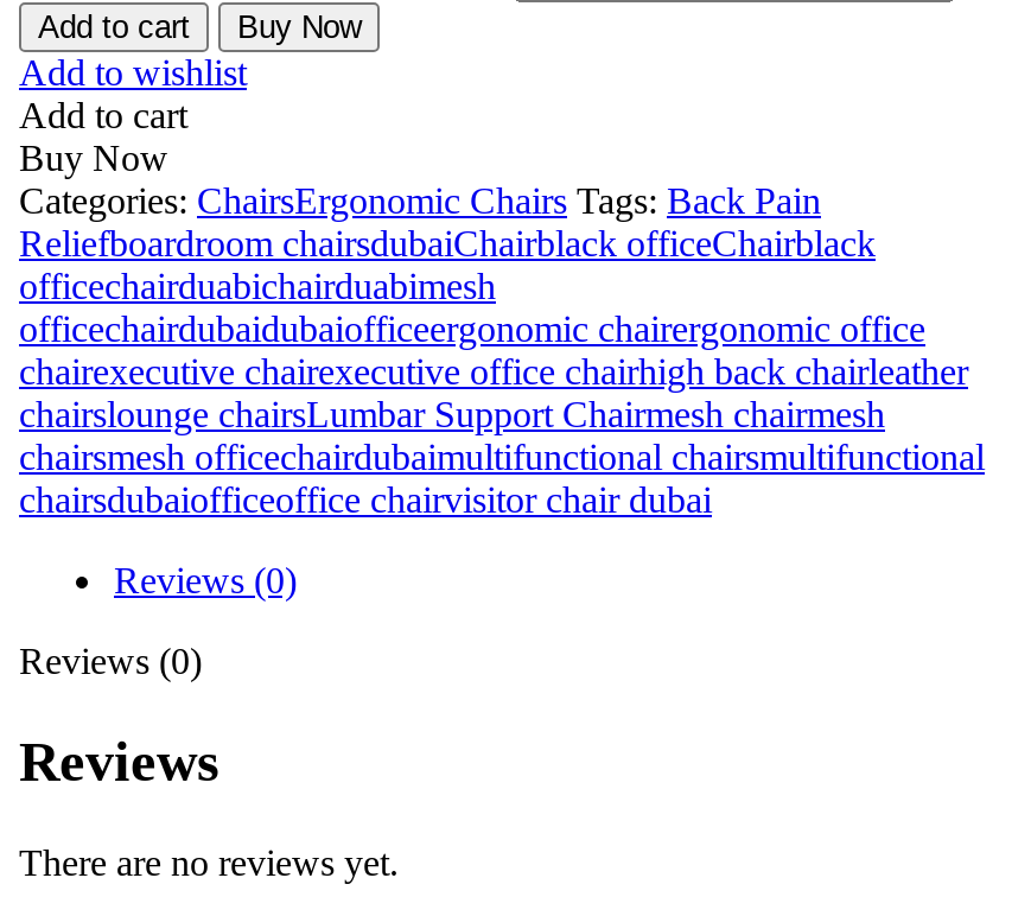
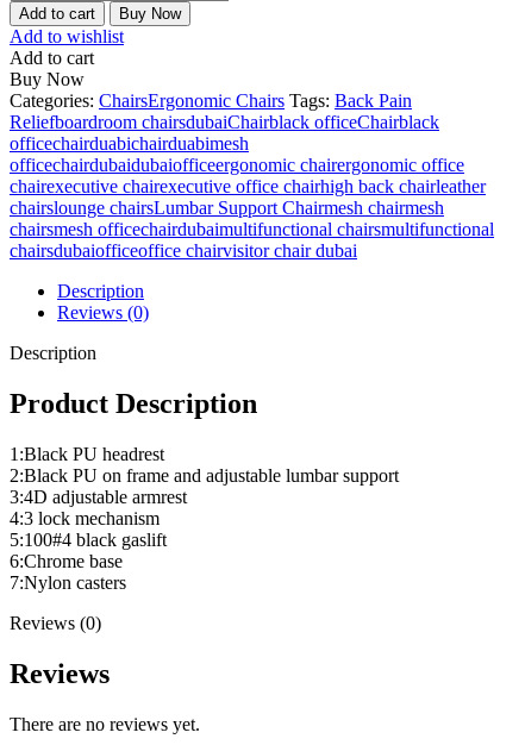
none -> [57,281,144,301] Description
none -> [10,343,399,593] Description | Product Description | 1:Black PU headrest | 2:Black PU on frame and adjustable lumbar support | 3:4D adjustable armrest | 4:3 lock mechanism | 5:100#4 black gaslift | 6:Chrome base | 7:Nylon casters

